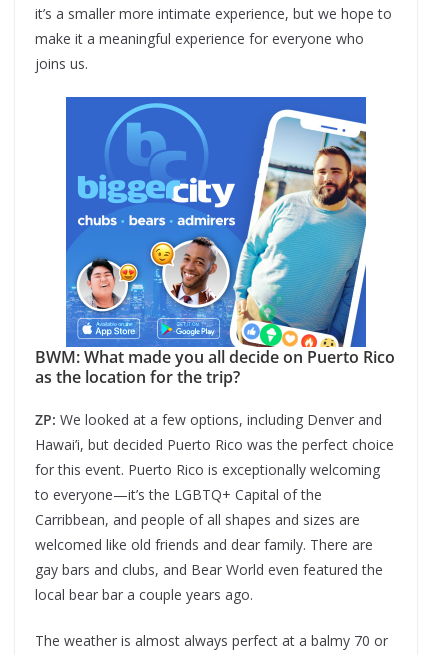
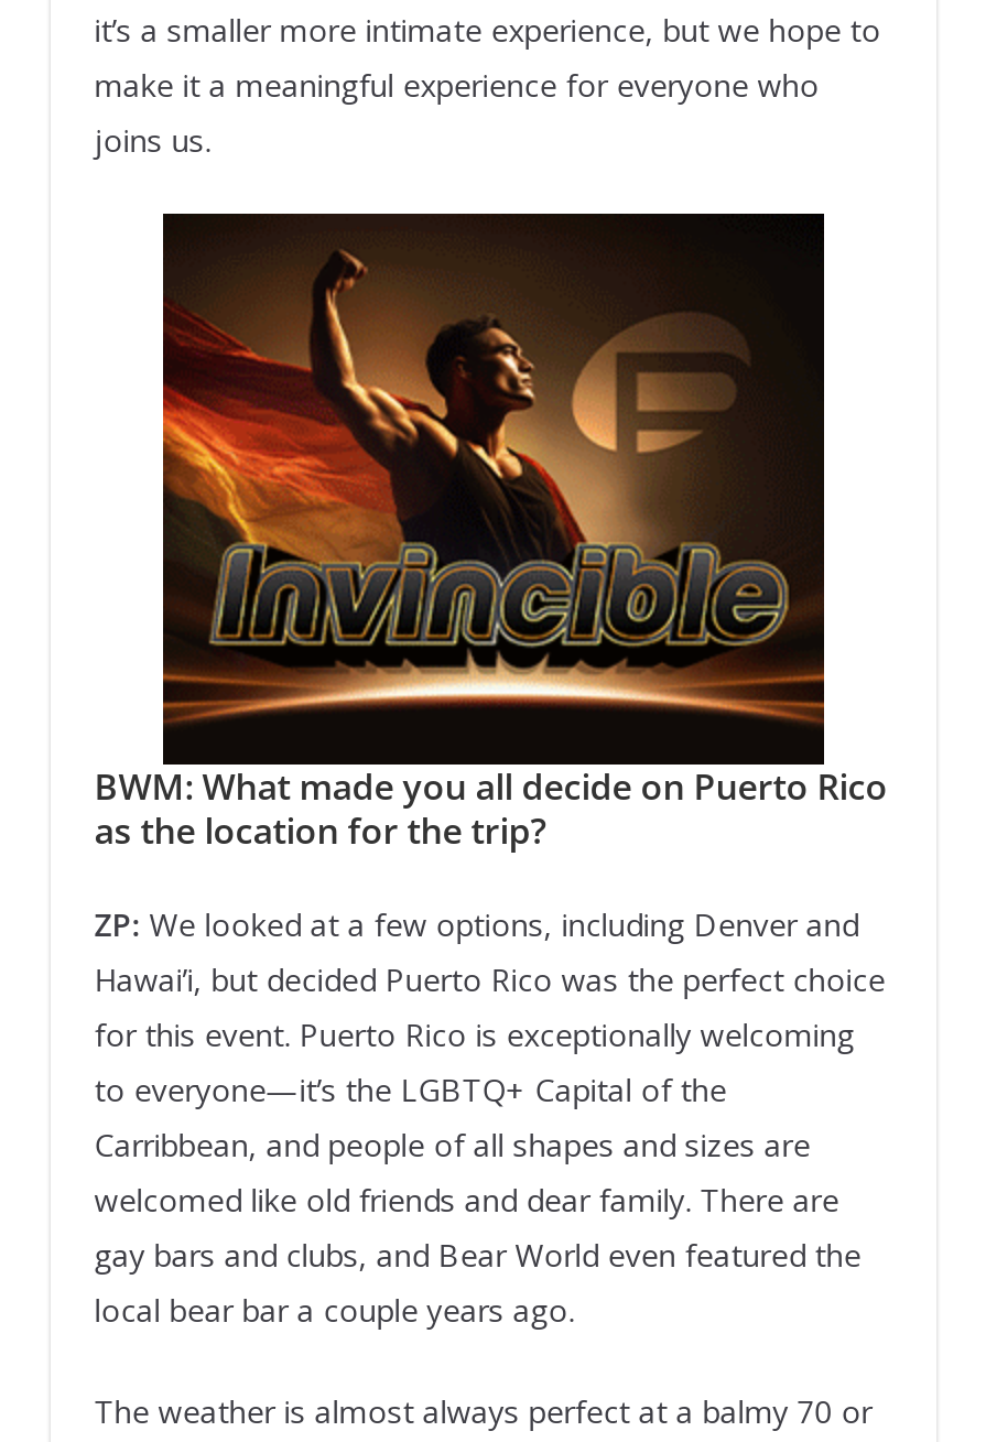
[65,96,367,344] [image] -> [161,212,826,758] [image]

